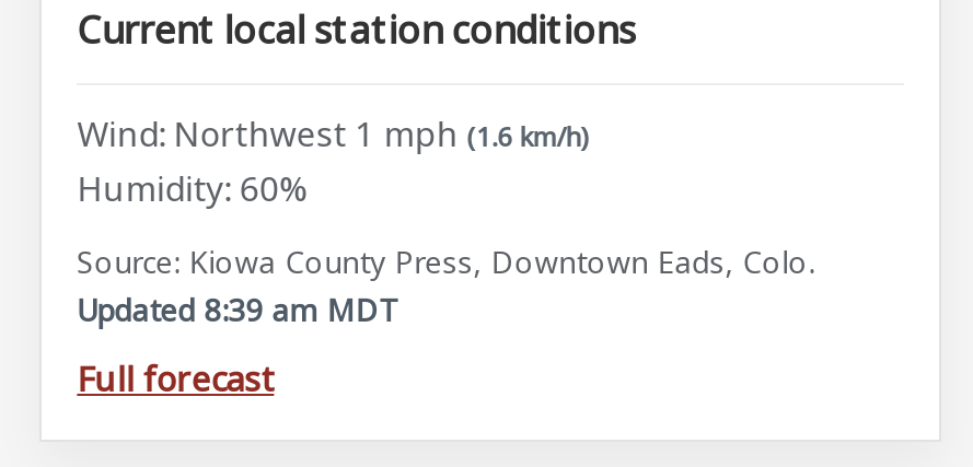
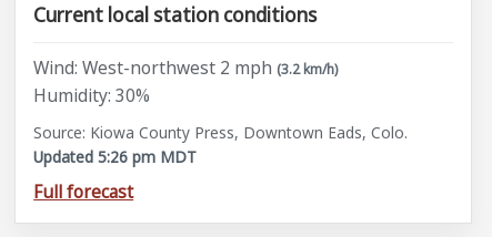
[77,108,587,157] Wind: Northwest 1 mph (1.6 km/h) -> [34,55,338,79] Wind: West-northwest 2 mph (3.2 km/h)
[77,164,307,212] Humidity: 60% -> [34,83,150,108] Humidity: 30%
[77,289,399,330] Updated 8:39 am MDT -> [34,146,197,167] Updated 5:26 pm MDT

